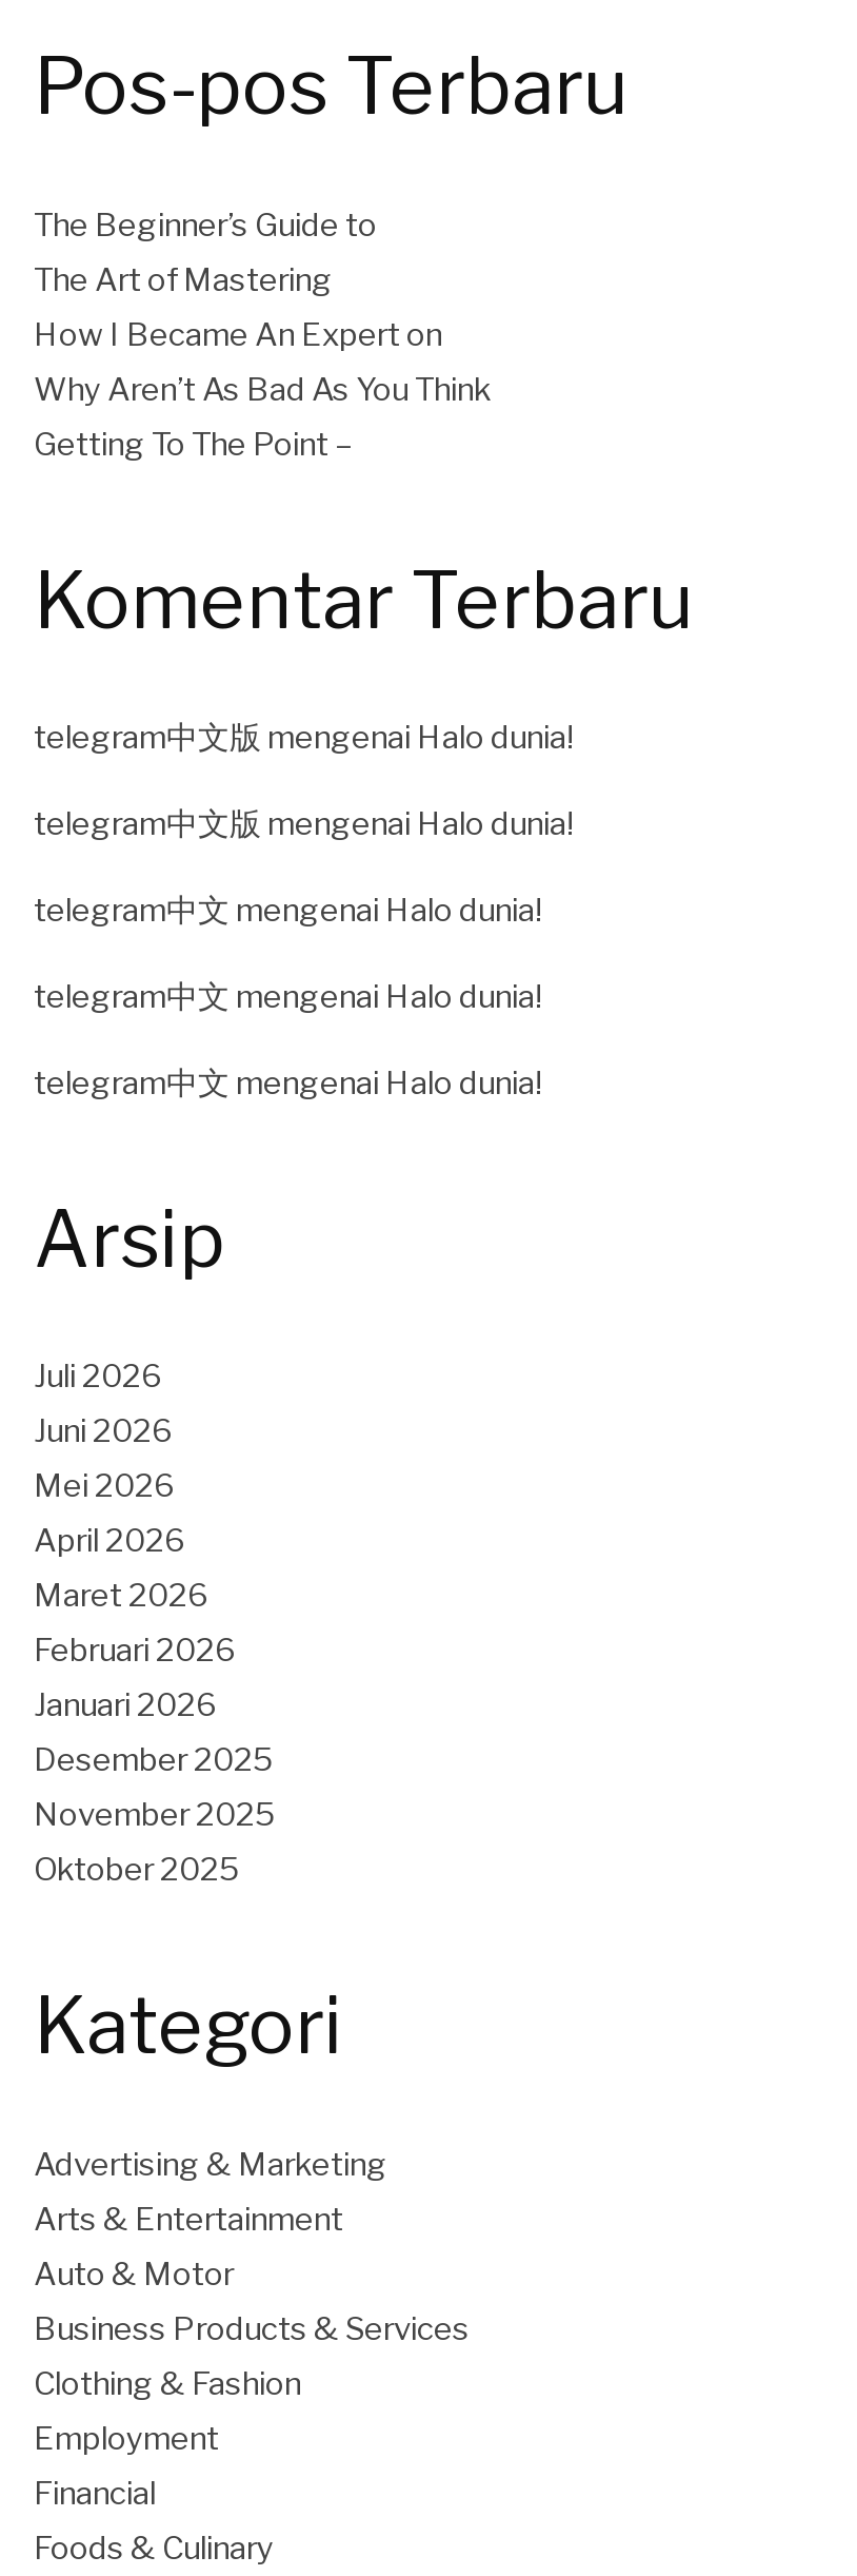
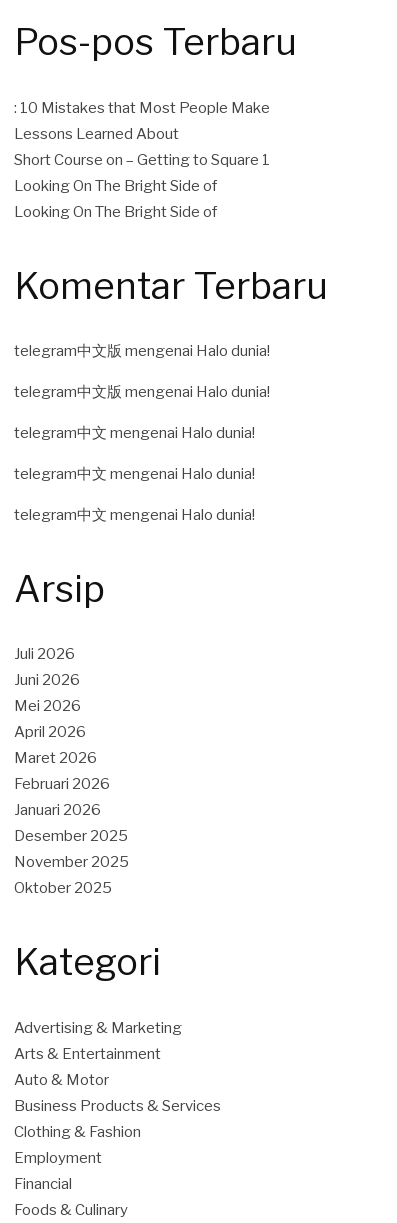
[34,206,491,463] The Beginner’s Guide to | The Art of Mastering | How I Became An Expert on | Why Aren’t As Bad As You Think | Getting To The Point – -> [14,99,270,221] : 10 Mistakes that Most People Make | Lessons Learned About | Short Course on – Getting to Square 1 | Looking On The Bright Side of | Looking On The Bright Side of

